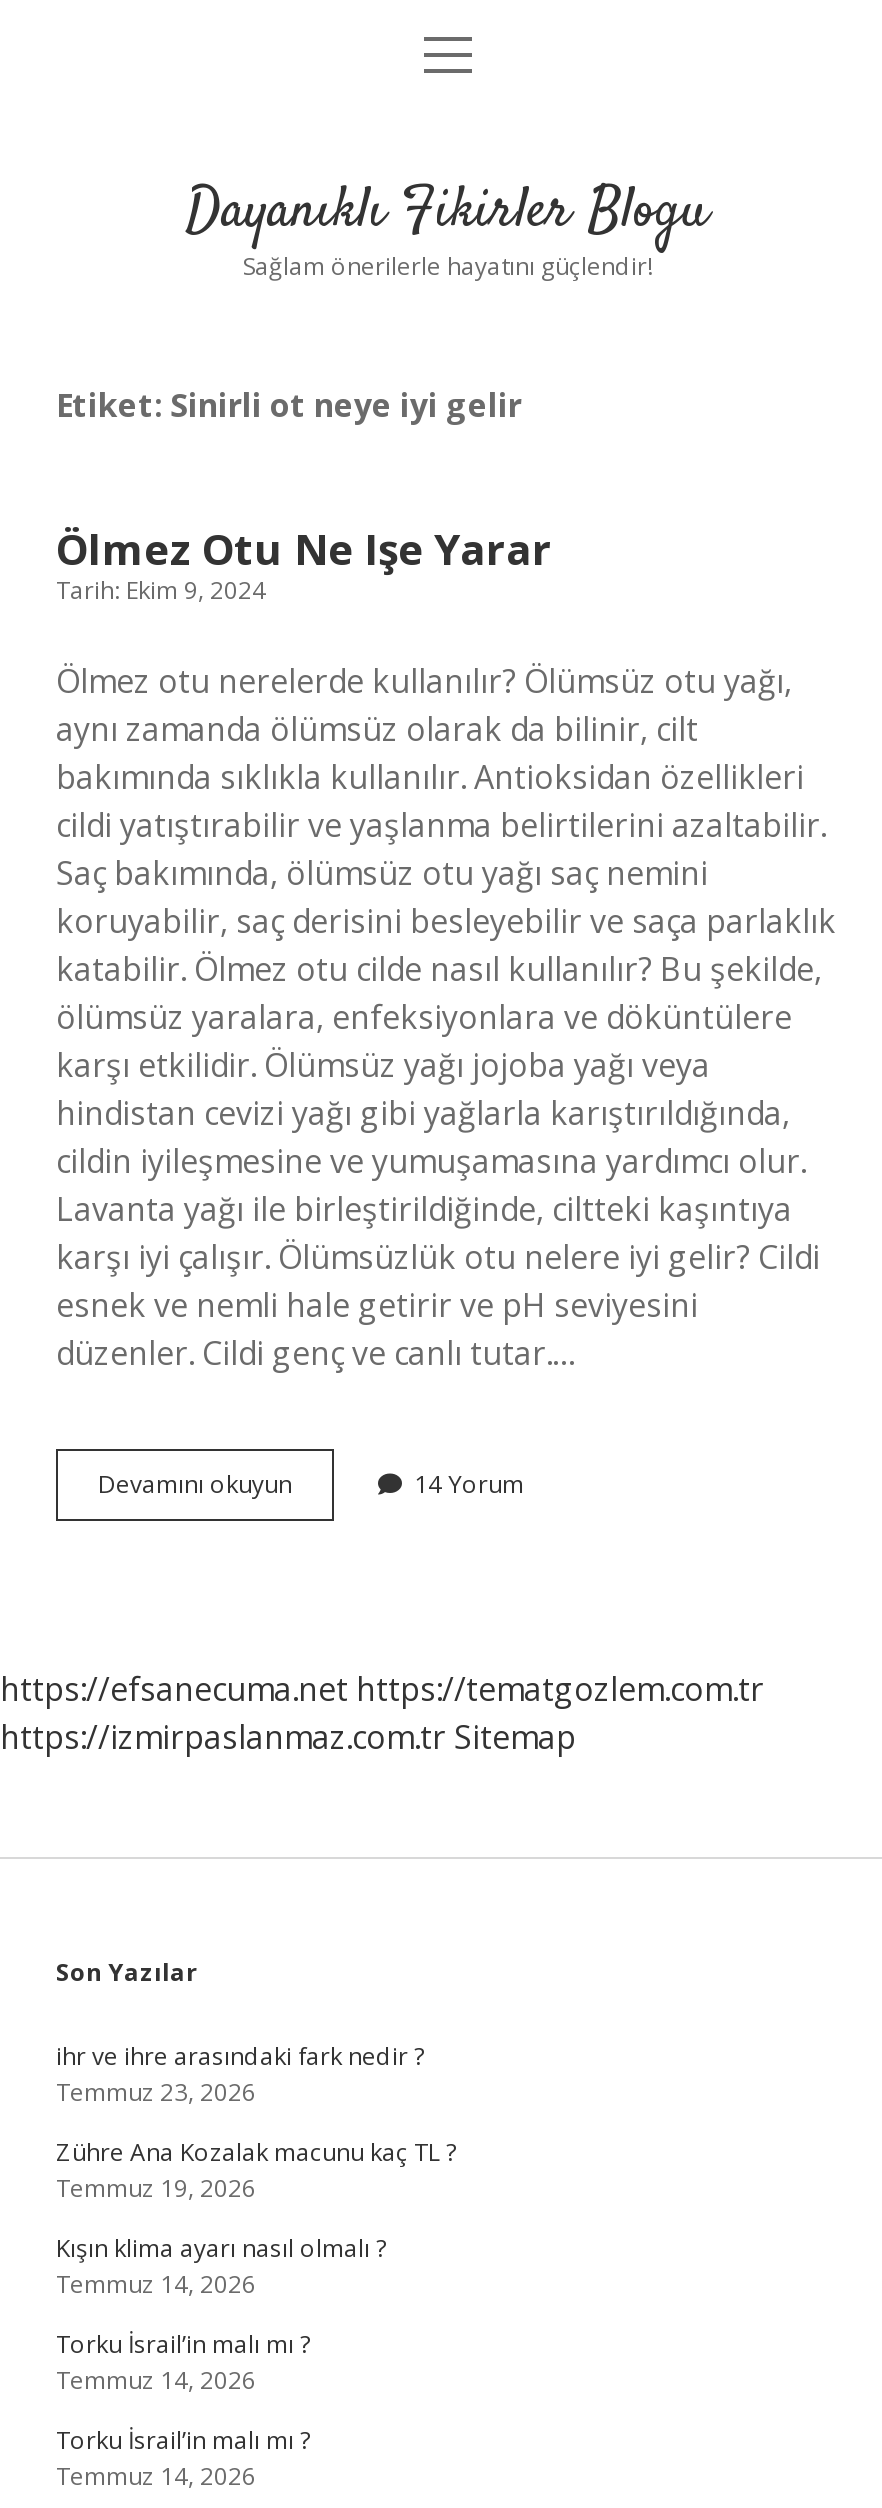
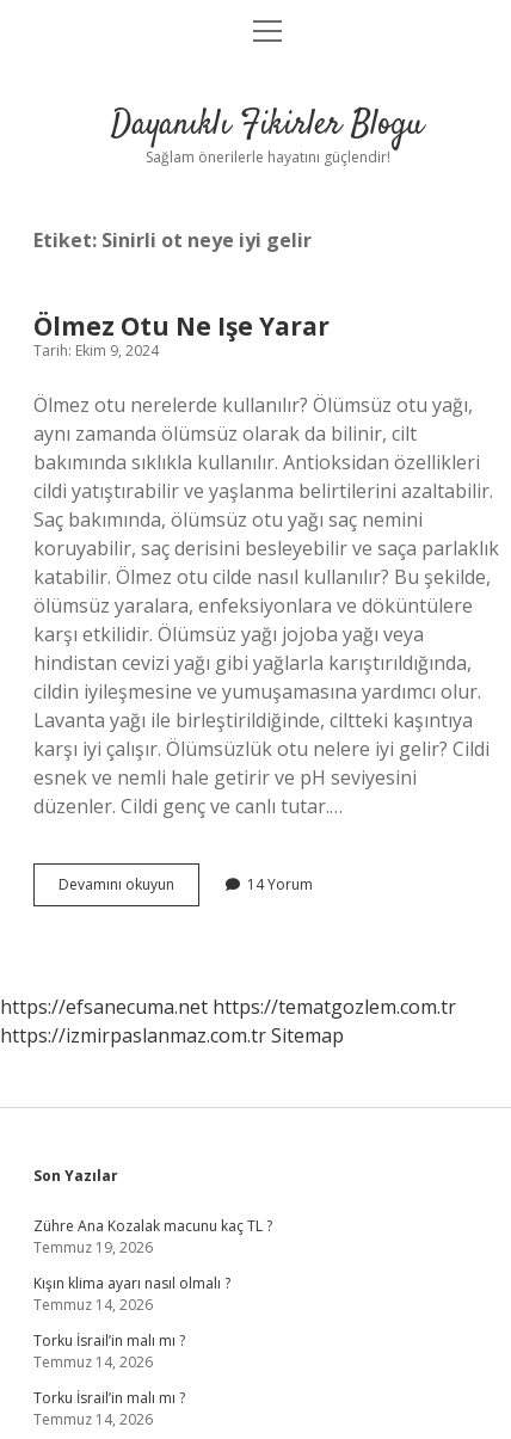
[56,2039,424,2109] ihr ve ihre arasındaki fark nedir ? | Temmuz 23, 2026 -> none

